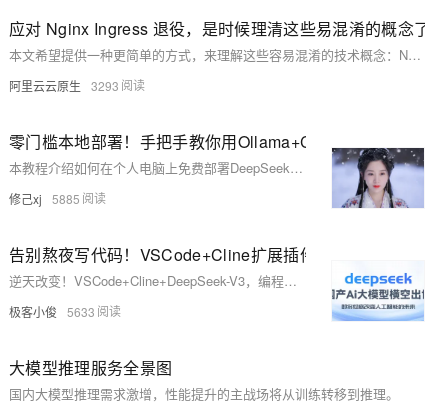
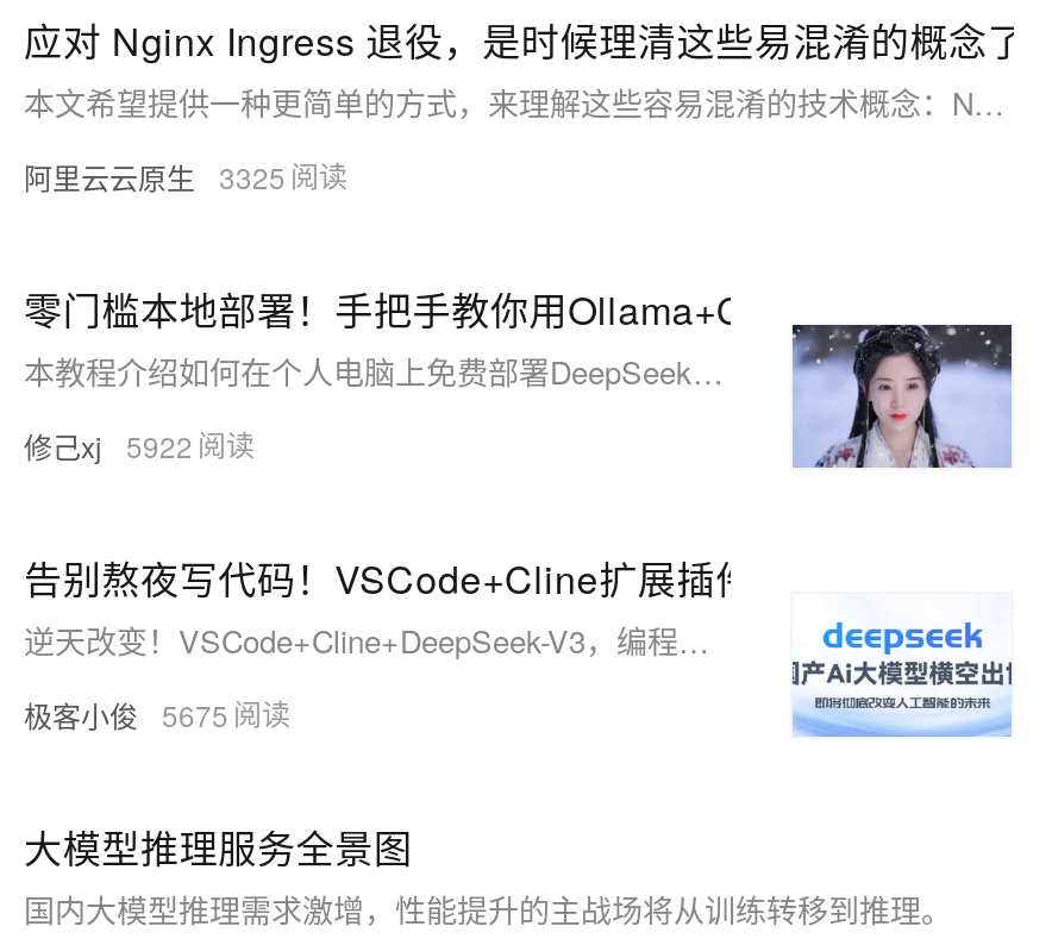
[9,77,119,94] 阿里云云原生 3293 -> [24,156,286,196] 阿里云云原生 3325
[9,190,80,207] 修己xj 5885 -> [24,425,193,465] 修己xj 5922
[9,303,95,320] 极客小俊 5633 -> [24,694,228,734] 极客小俊 5675

